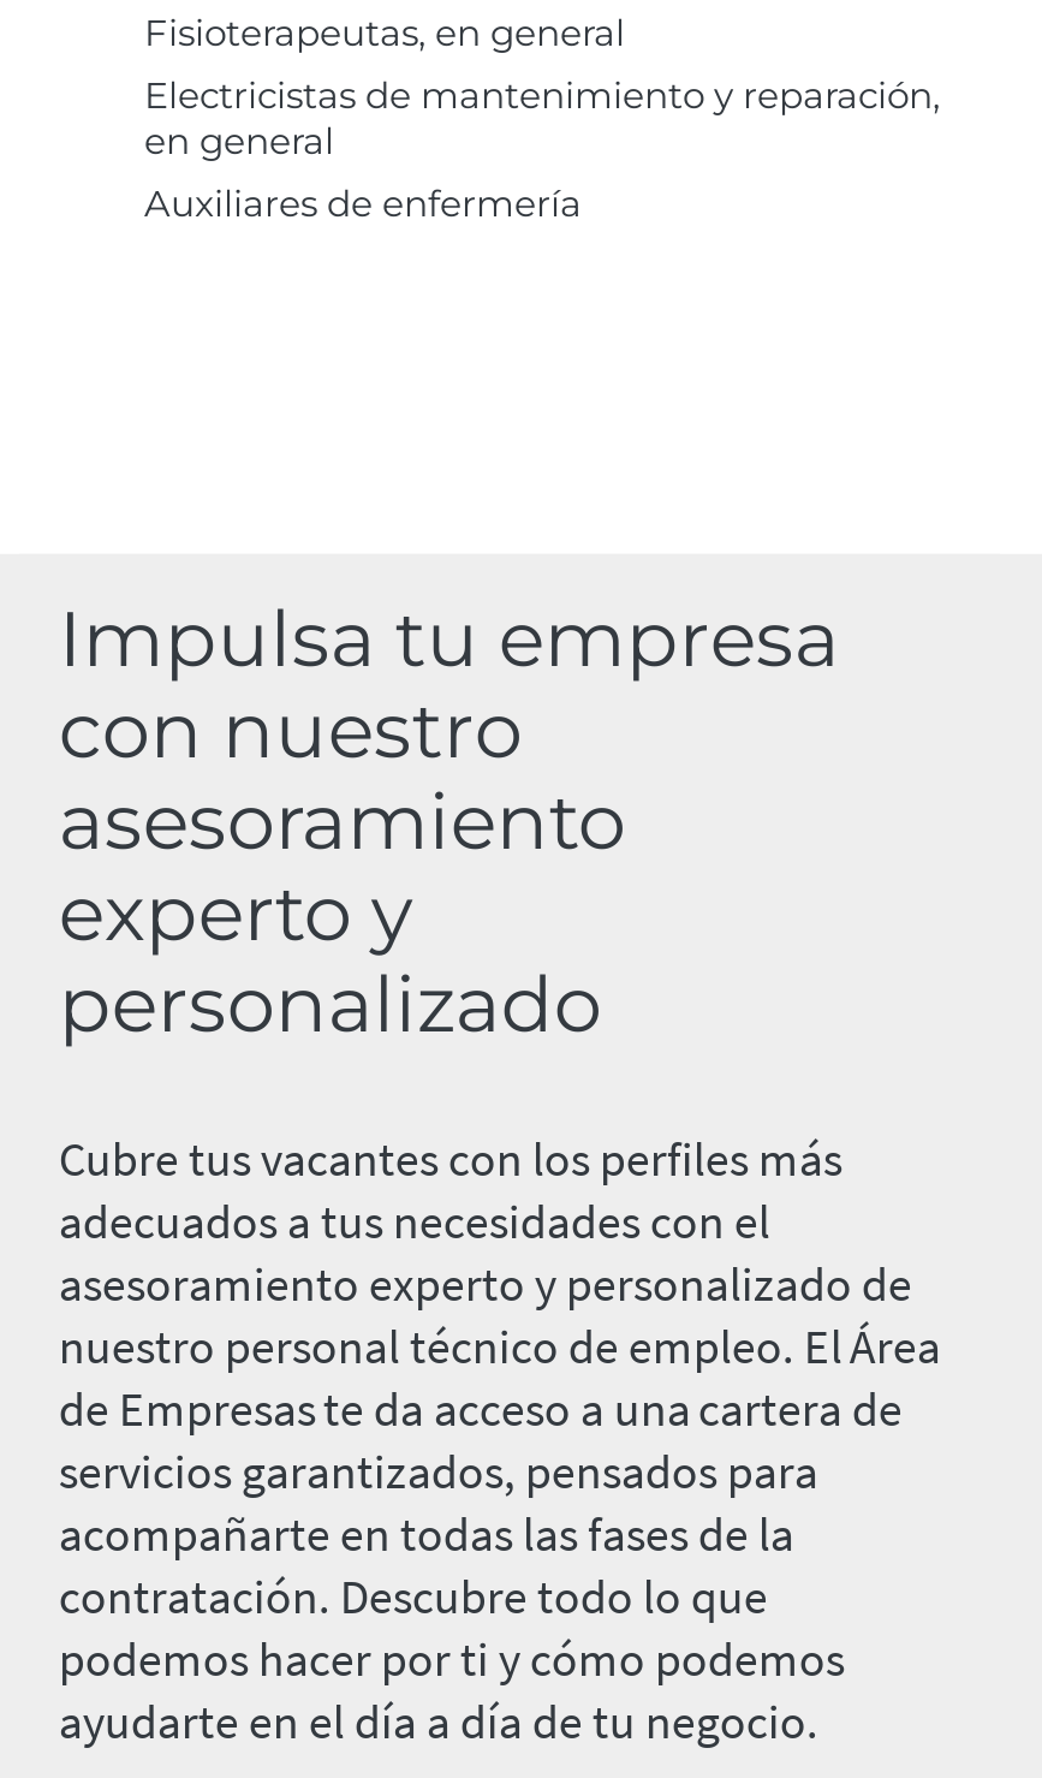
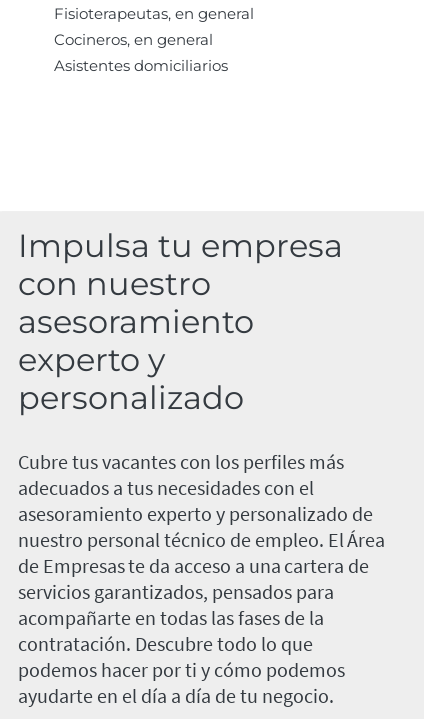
[144,73,940,226] Electricistas de mantenimiento y reparación, | en general | Auxiliares de enfermería -> [54,30,228,75] Cocineros, en general | Asistentes domiciliarios

